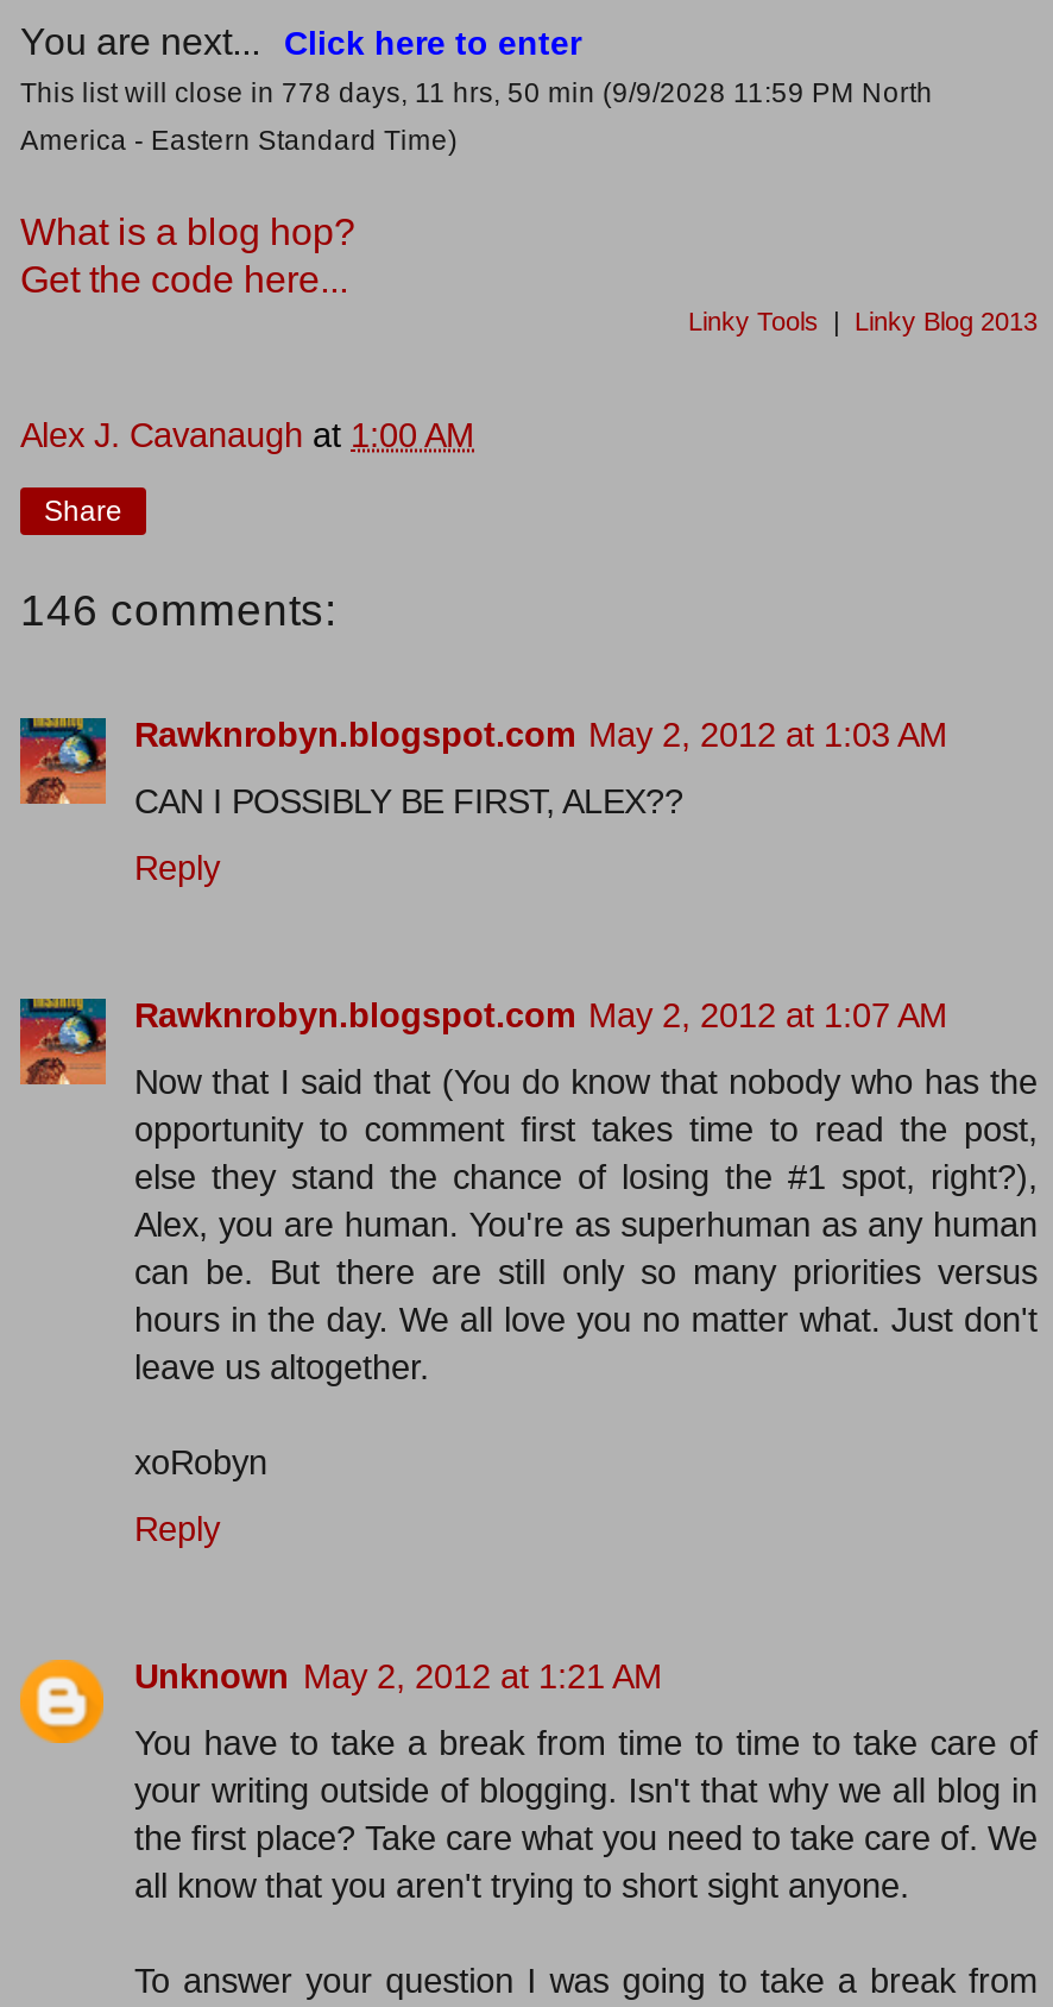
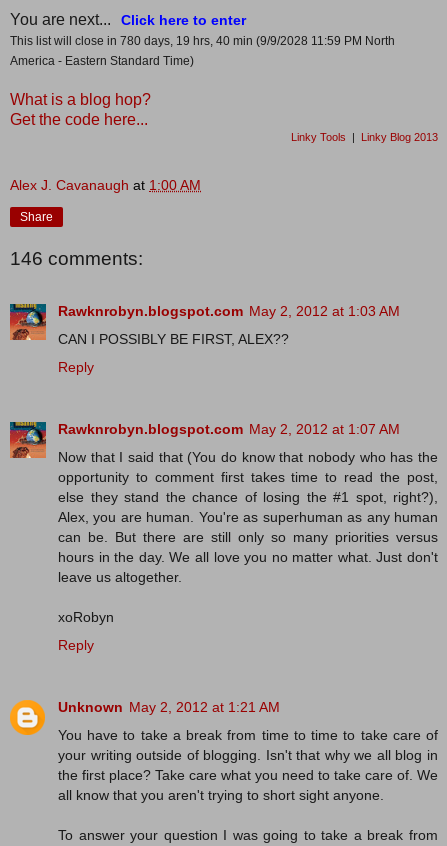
[20,78,933,106] This list will close in 778 days, 11 hrs, 50 min (9/9/2028 11:59 PM North -> [10,35,395,47] This list will close in 780 days, 19 hrs, 40 min (9/9/2028 11:59 PM North

